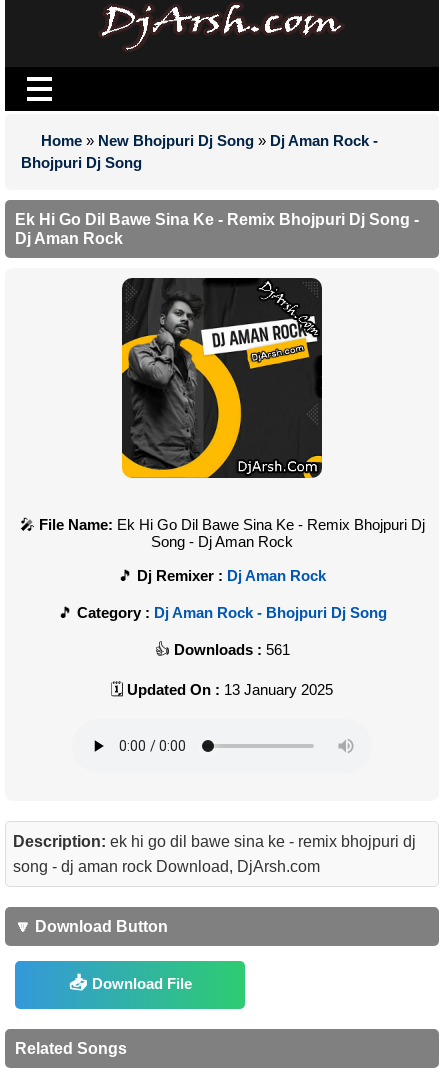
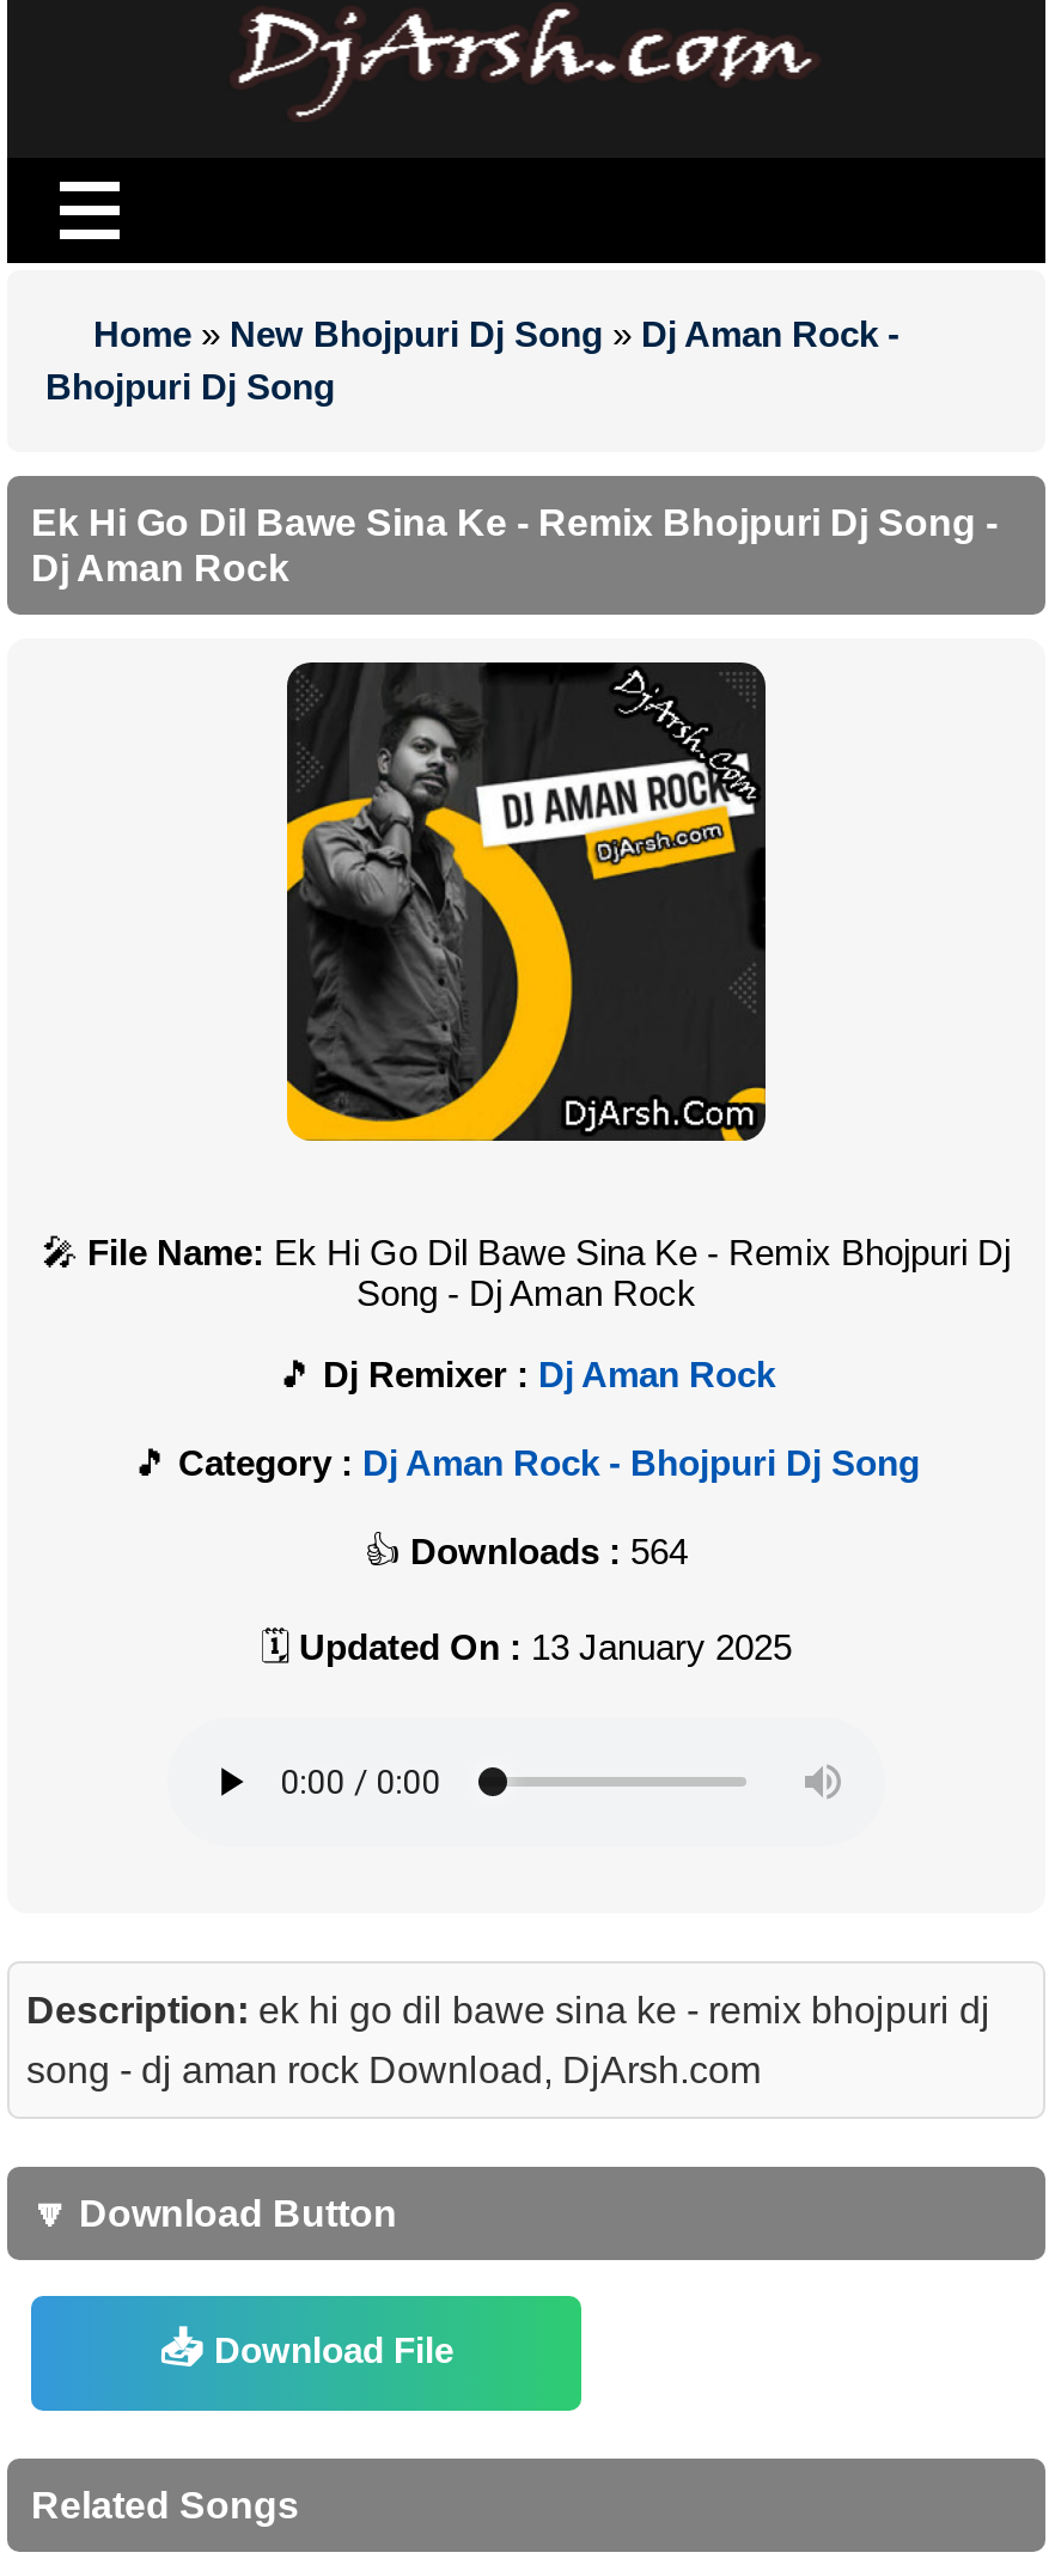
[173,641,289,658] Downloads : 561 -> [410,1531,688,1571] Downloads : 564

